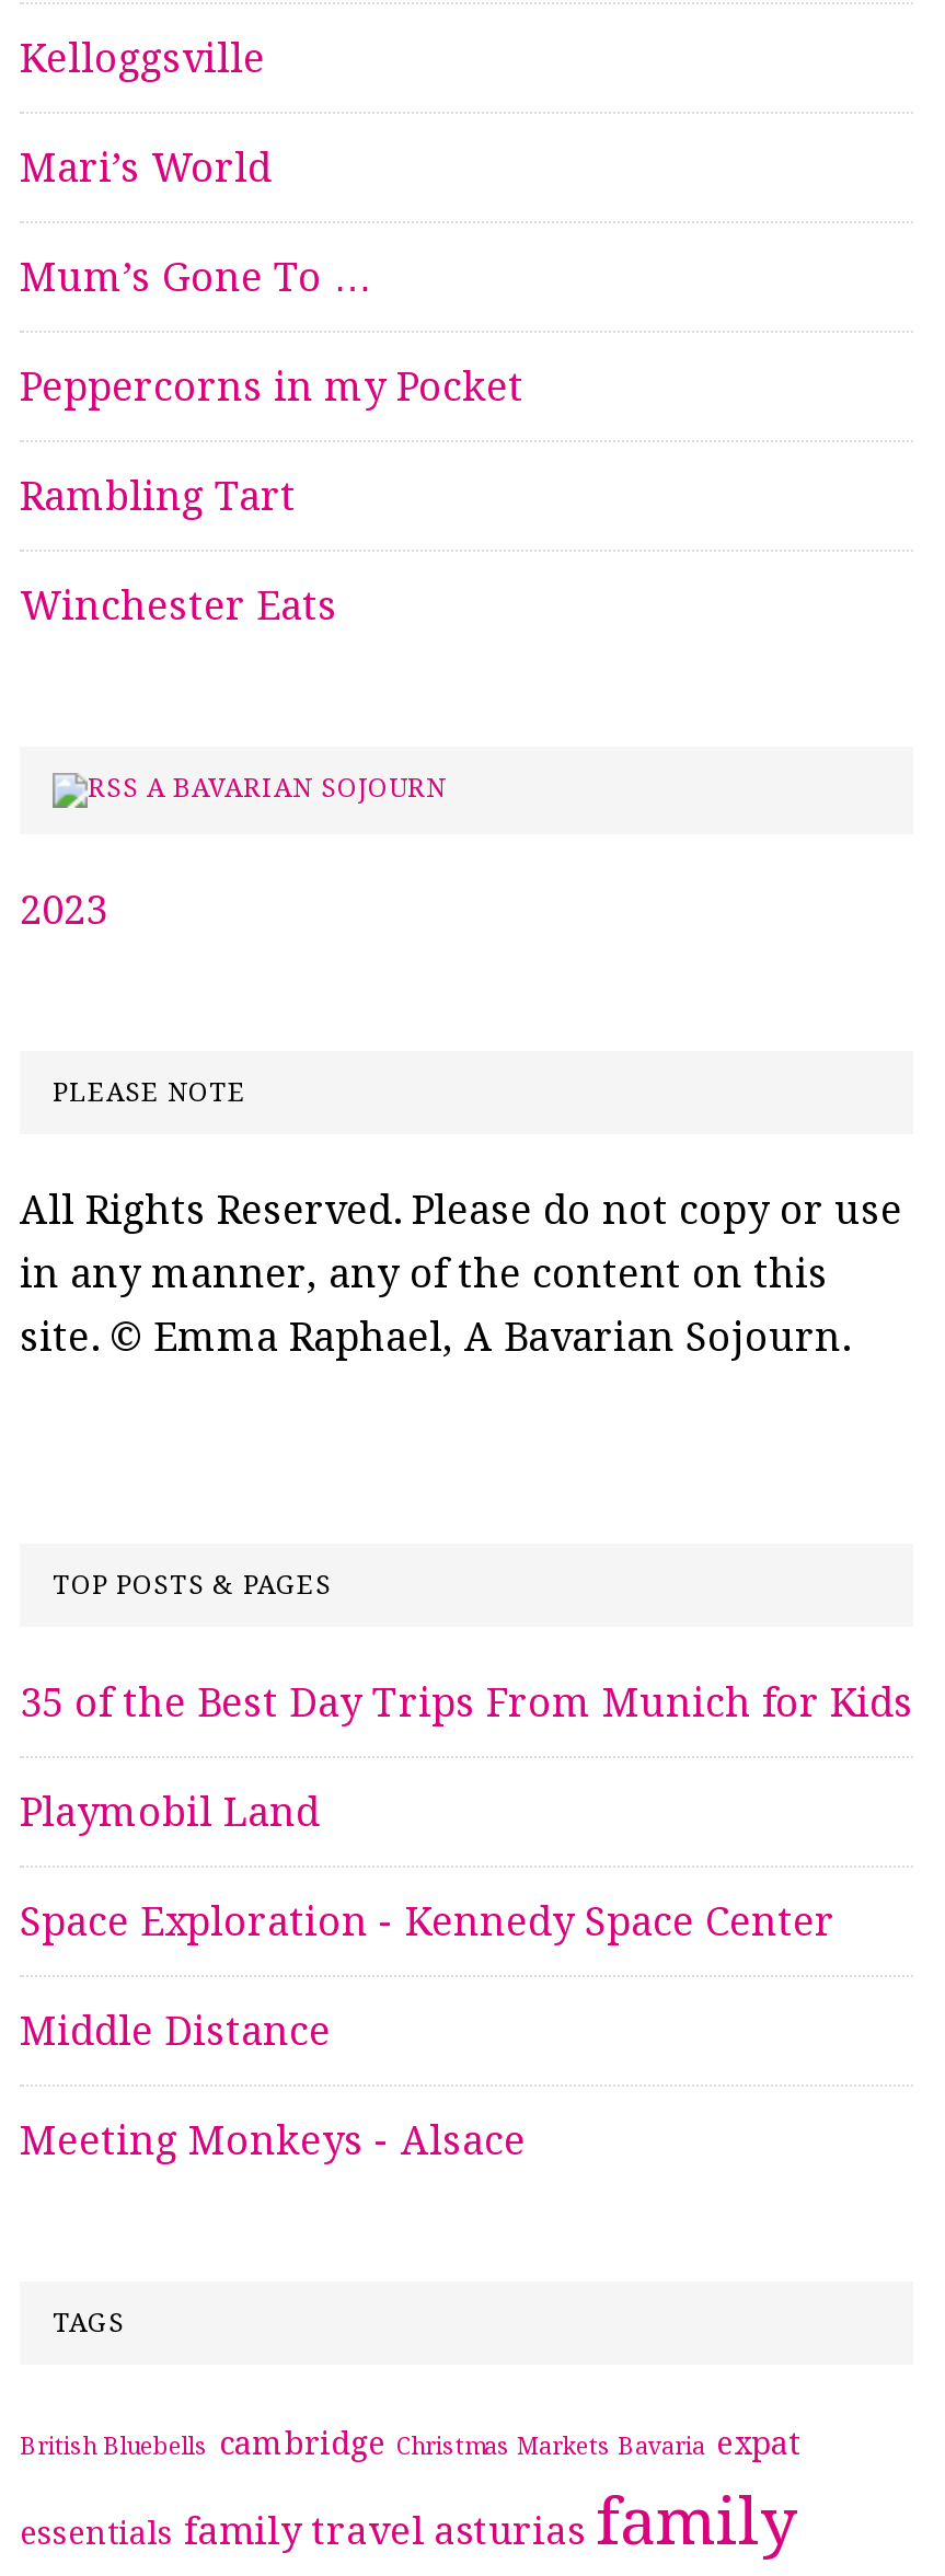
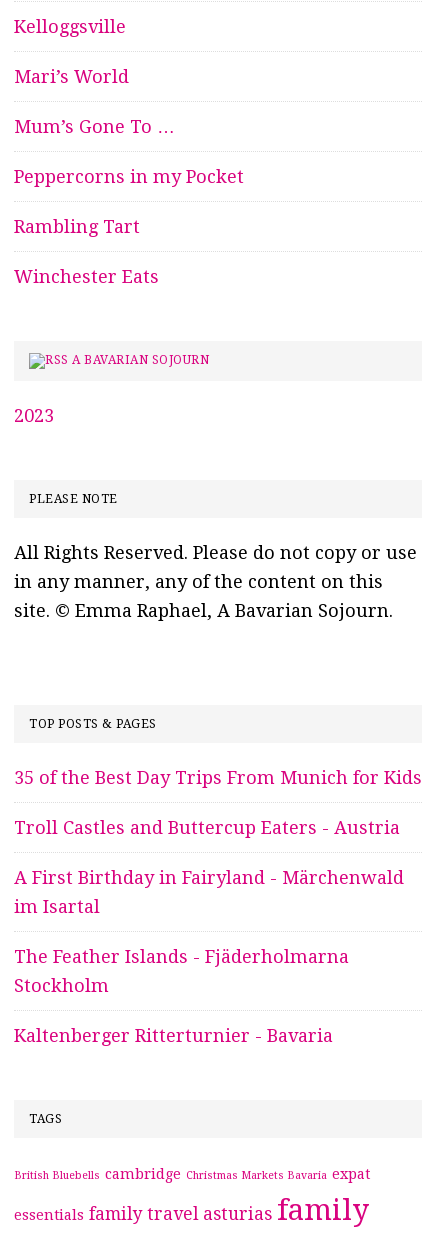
[20,1790,320,1835] Playmobil Land -> [14,817,400,838] Troll Castles and Buttercup Eaters - Austria
[20,1899,834,1945] Space Exploration - Kennedy Space Center -> [14,867,404,917] A First Birthday in Fairyland - Märchenwald | im Isartal
[20,2008,331,2054] Middle Distance -> [14,946,349,996] The Feather Islands - Fjäderholmarna | Stockholm
[20,2118,526,2164] Meeting Monkeys - Alsace -> [14,1025,333,1046] Kaltenberger Ritterturnier - Bavaria

